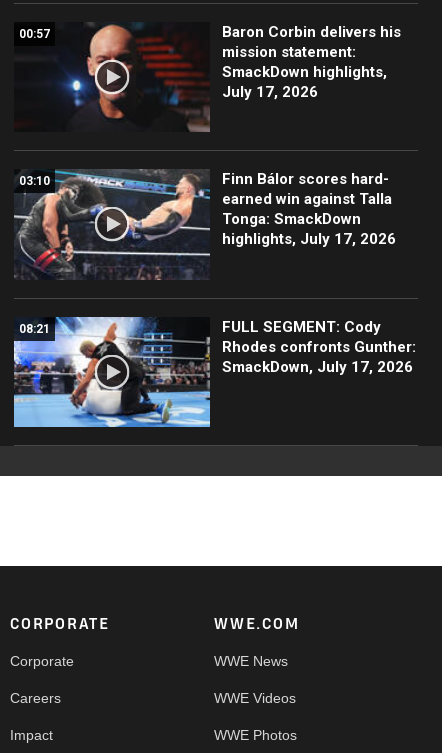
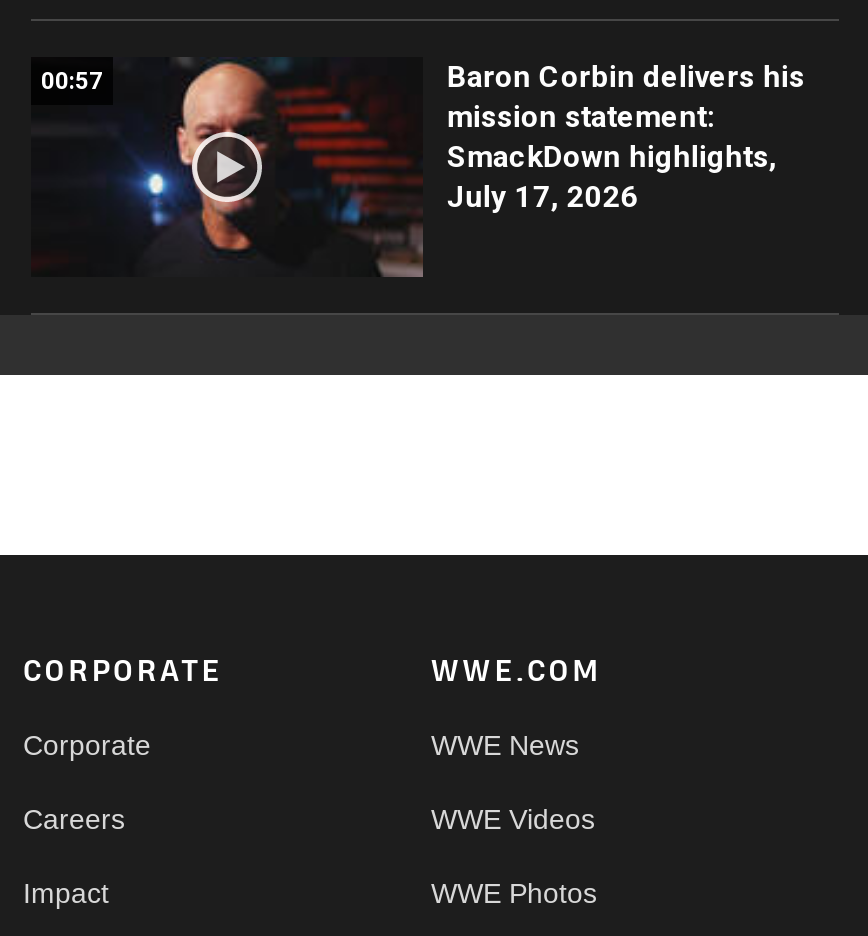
[13,169,396,281] [image] | 03:10 | Finn Bálor scores hard- | earned win against Talla | Tonga: SmackDown | highlights, July 17, 2026 -> none
[13,316,416,428] [image] | 08:21 | FULL SEGMENT: Cody | Rhodes confronts Gunther: | SmackDown, July 17, 2026 -> none

